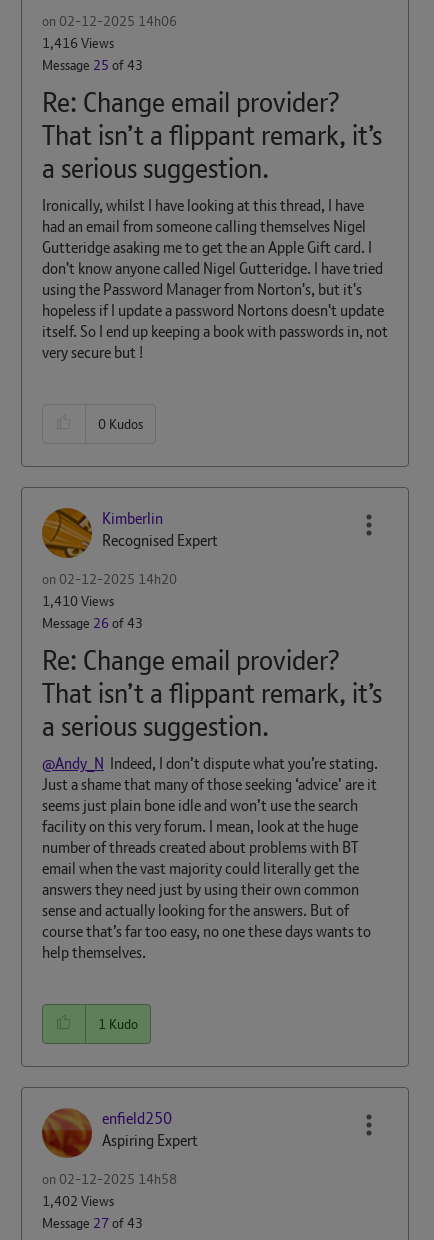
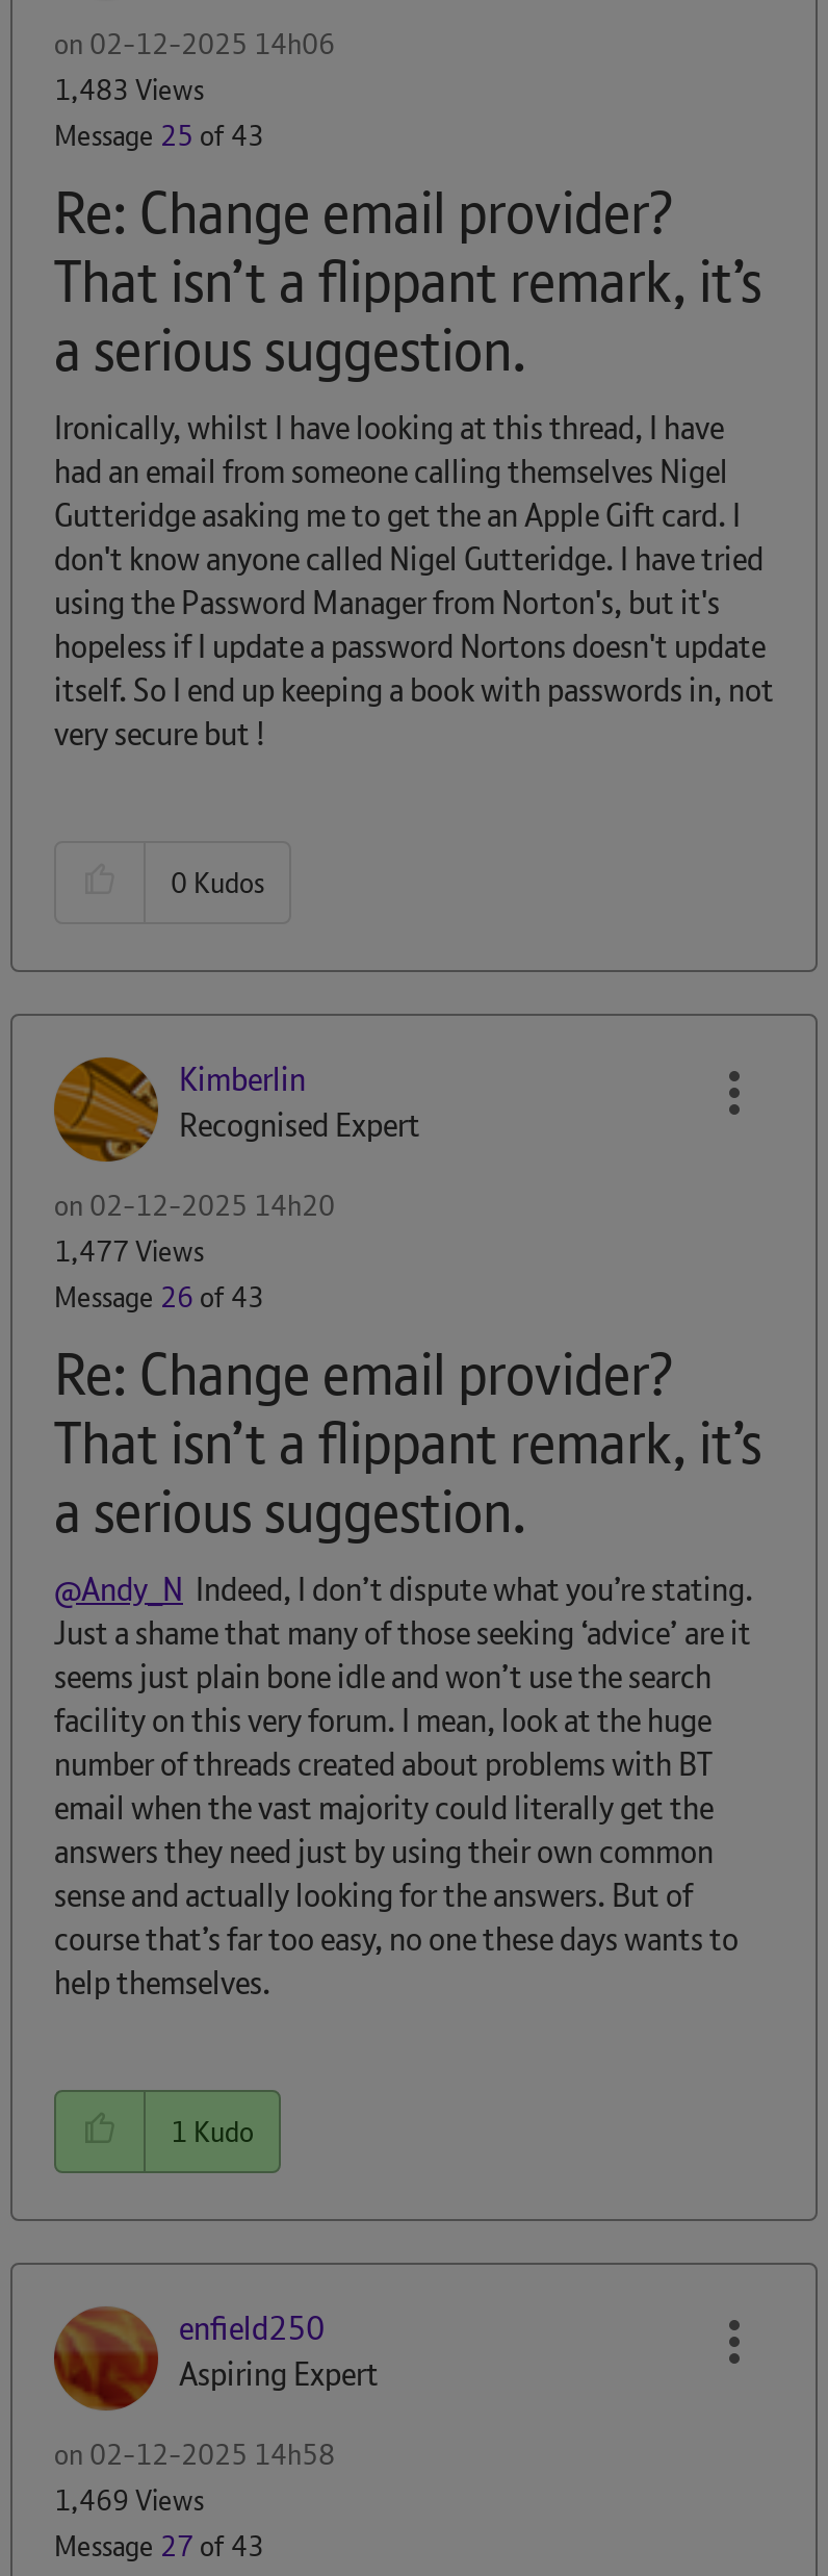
[42,34,114,52] 1,416 Views -> [54,71,204,108] 1,483 Views
[42,592,114,610] 1,410 Views -> [54,1232,204,1270] 1,477 Views
[42,1192,114,1210] 1,402 Views -> [54,2481,204,2519] 1,469 Views

